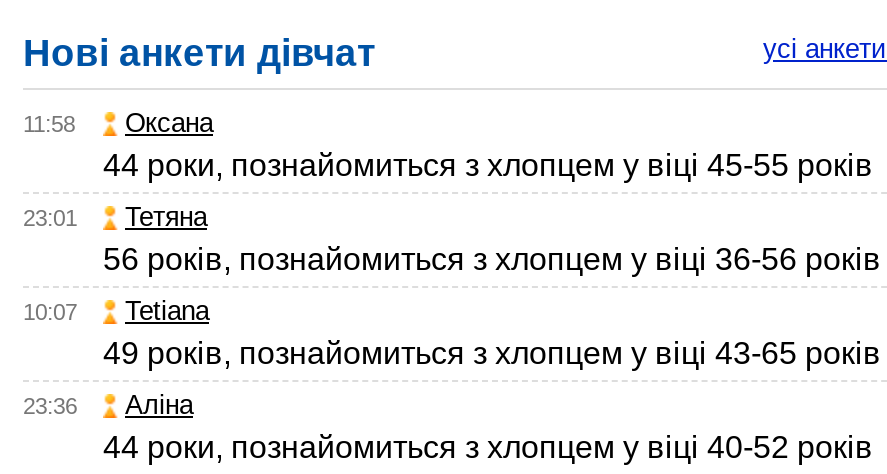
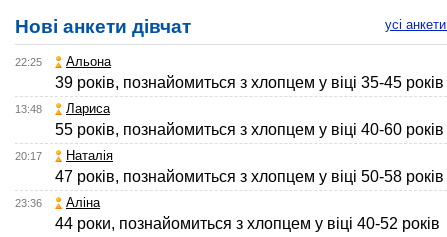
[23,108,873,182] 11:58 | Оксана | 44 роки, познайомиться з хлопцем у віці 45-55 років -> [15,54,444,91] 22:25 | Альона | 39 років, познайомиться з хлопцем у віці 35-45 років
[23,202,881,276] 23:01 | Тетяна | 56 років, познайомиться з хлопцем у віці 36-56 років -> [15,101,444,138] 13:48 | Лариса | 55 років, познайомиться з хлопцем у віці 40-60 років
[23,296,881,370] 10:07 | Tetiana | 49 років, познайомиться з хлопцем у віці 43-65 років -> [15,148,444,185] 20:17 | Наталія | 47 років, познайомиться з хлопцем у віці 50-58 років

